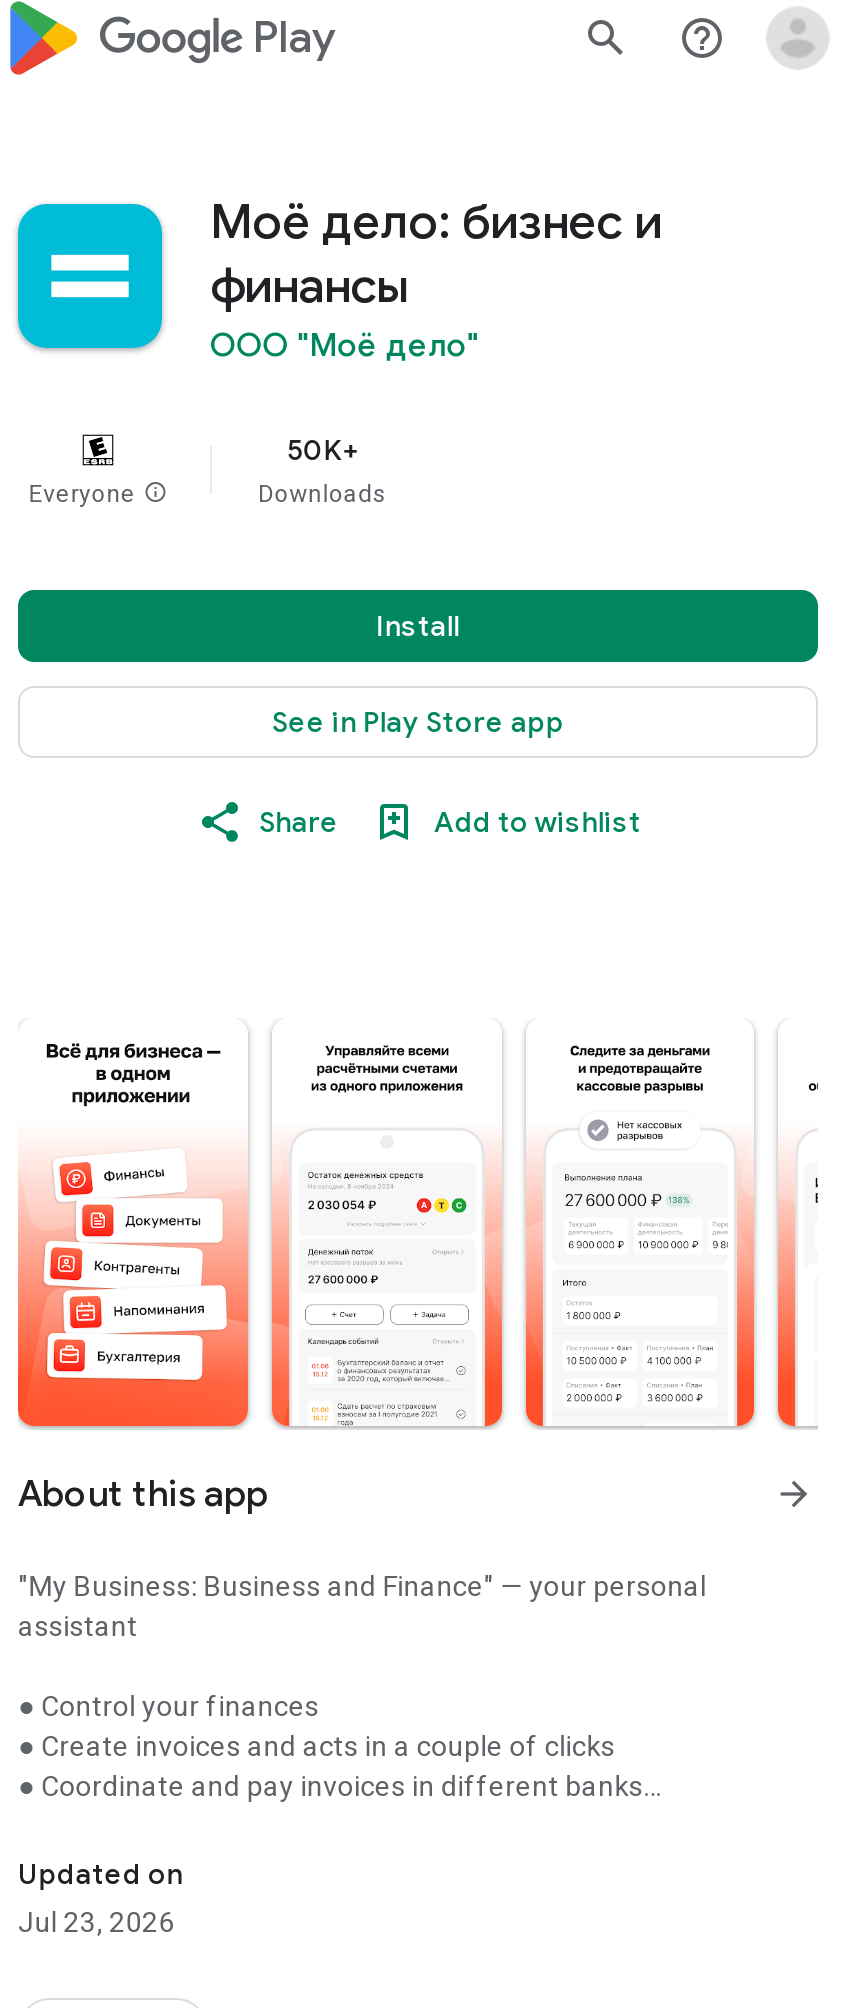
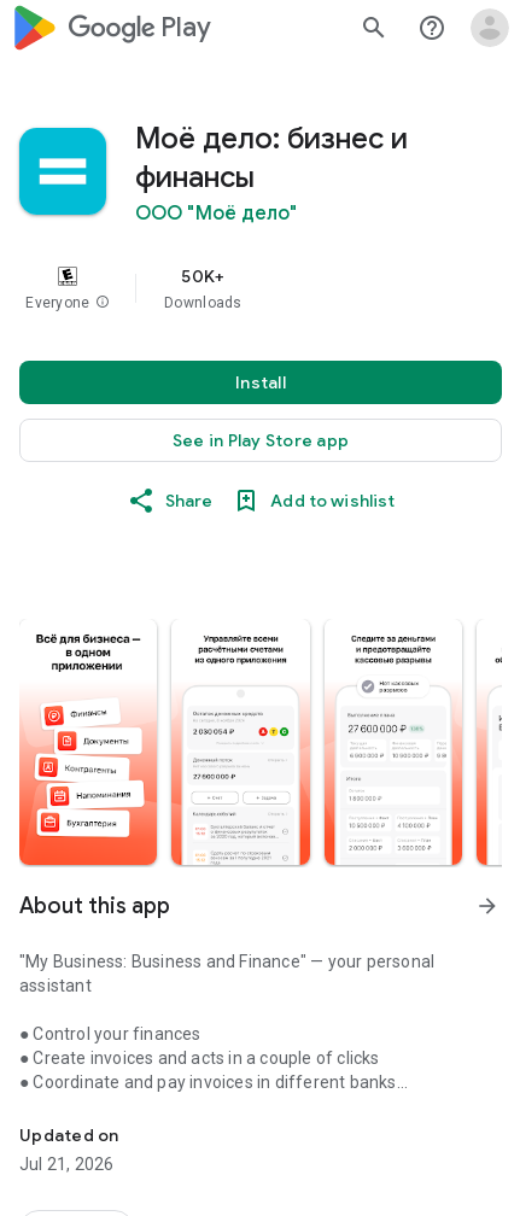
[18,1906,175,1938] Jul 23, 2026 -> [19,1154,114,1174] Jul 21, 2026

